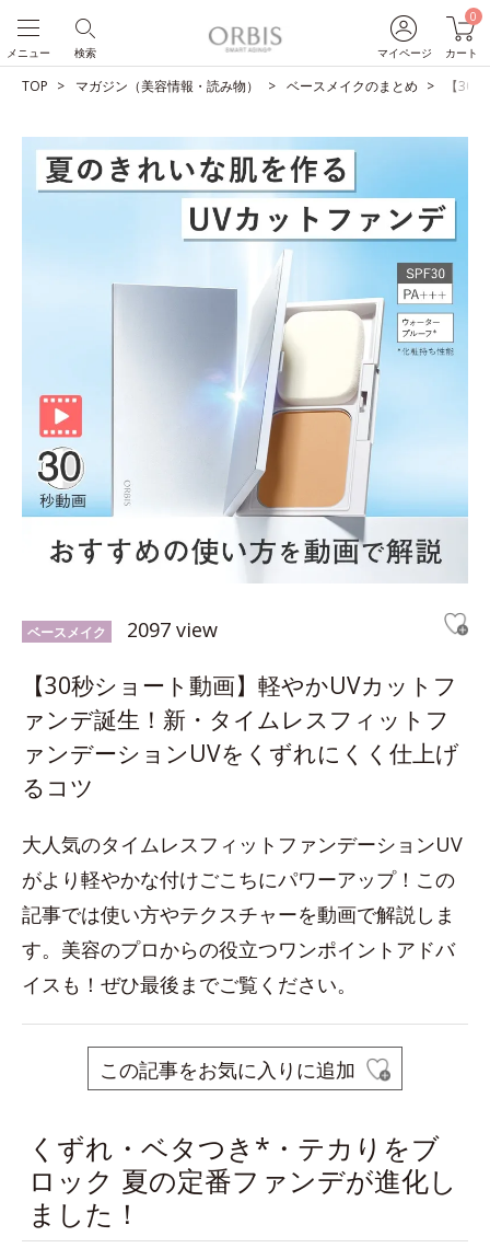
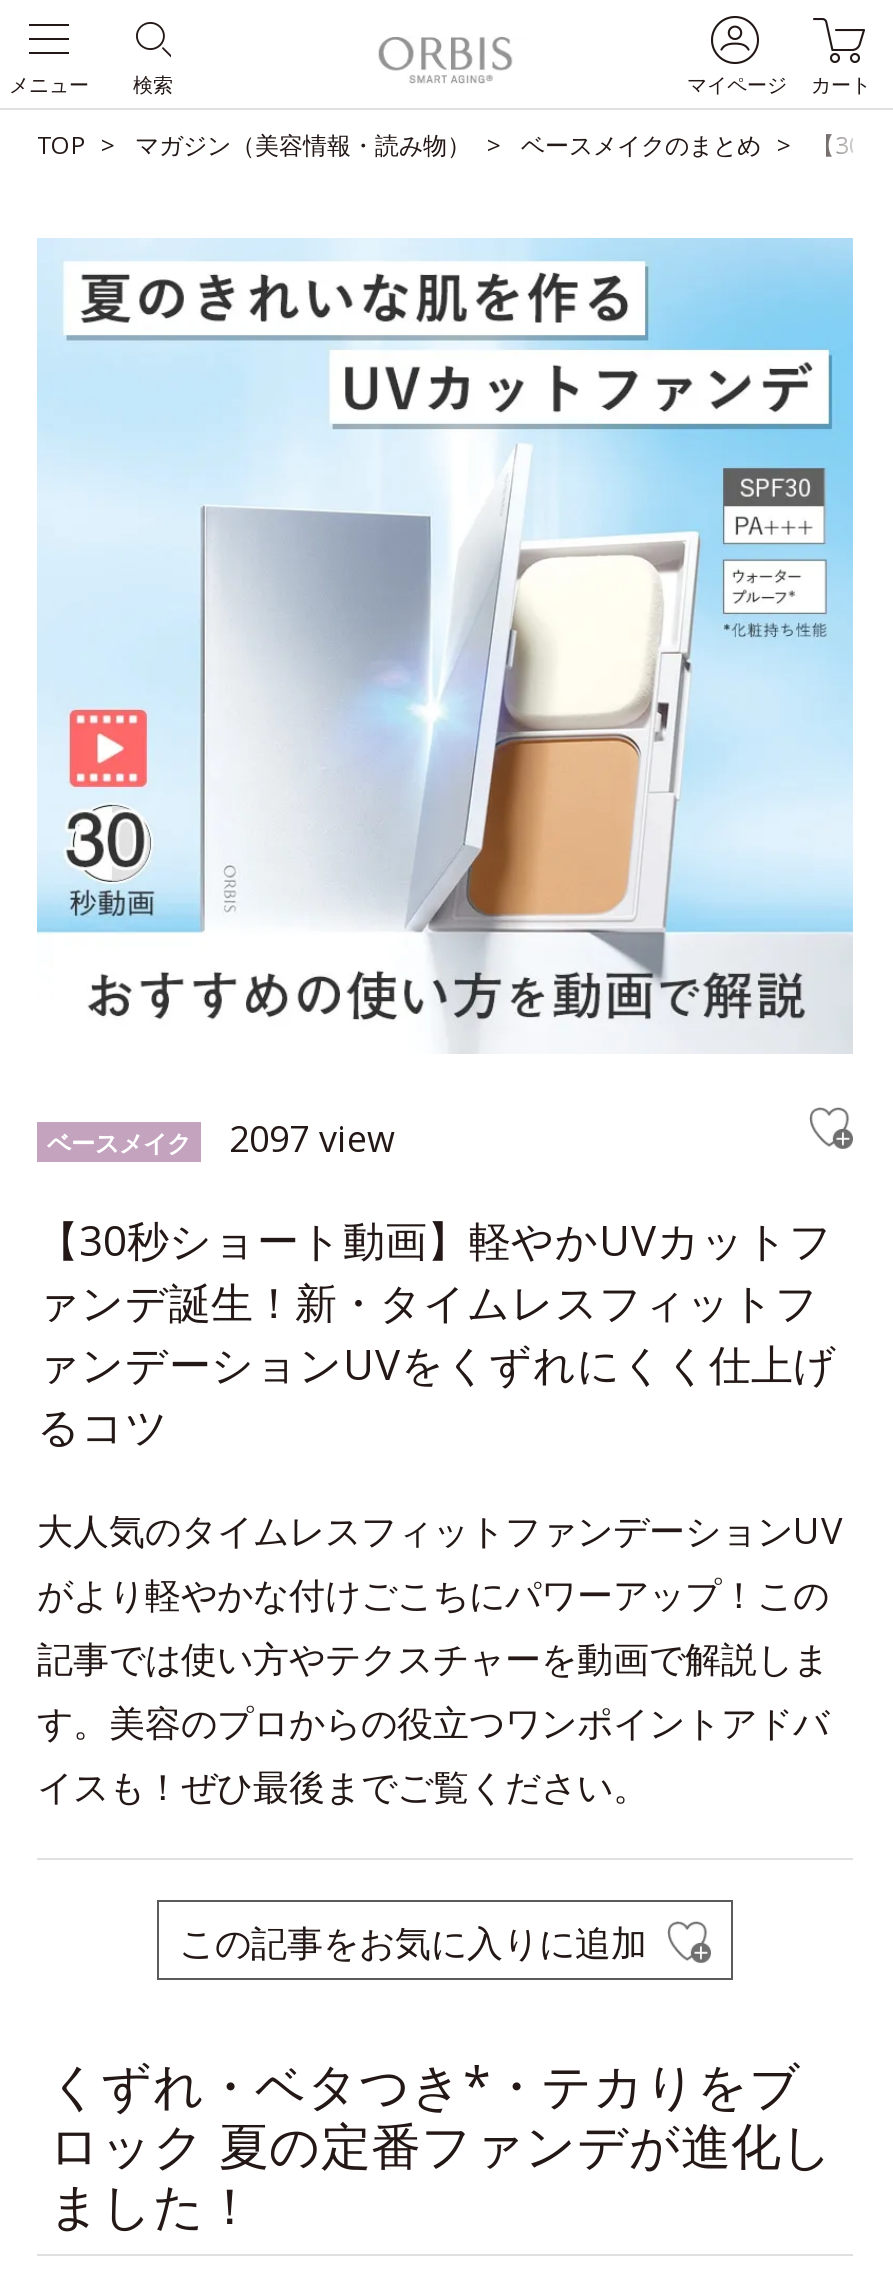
[470,9,477,24] 0 -> none

